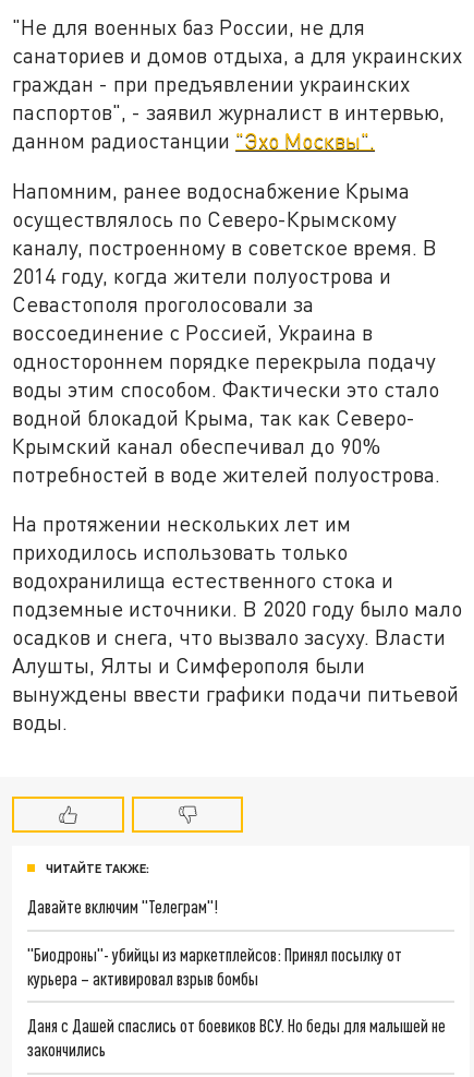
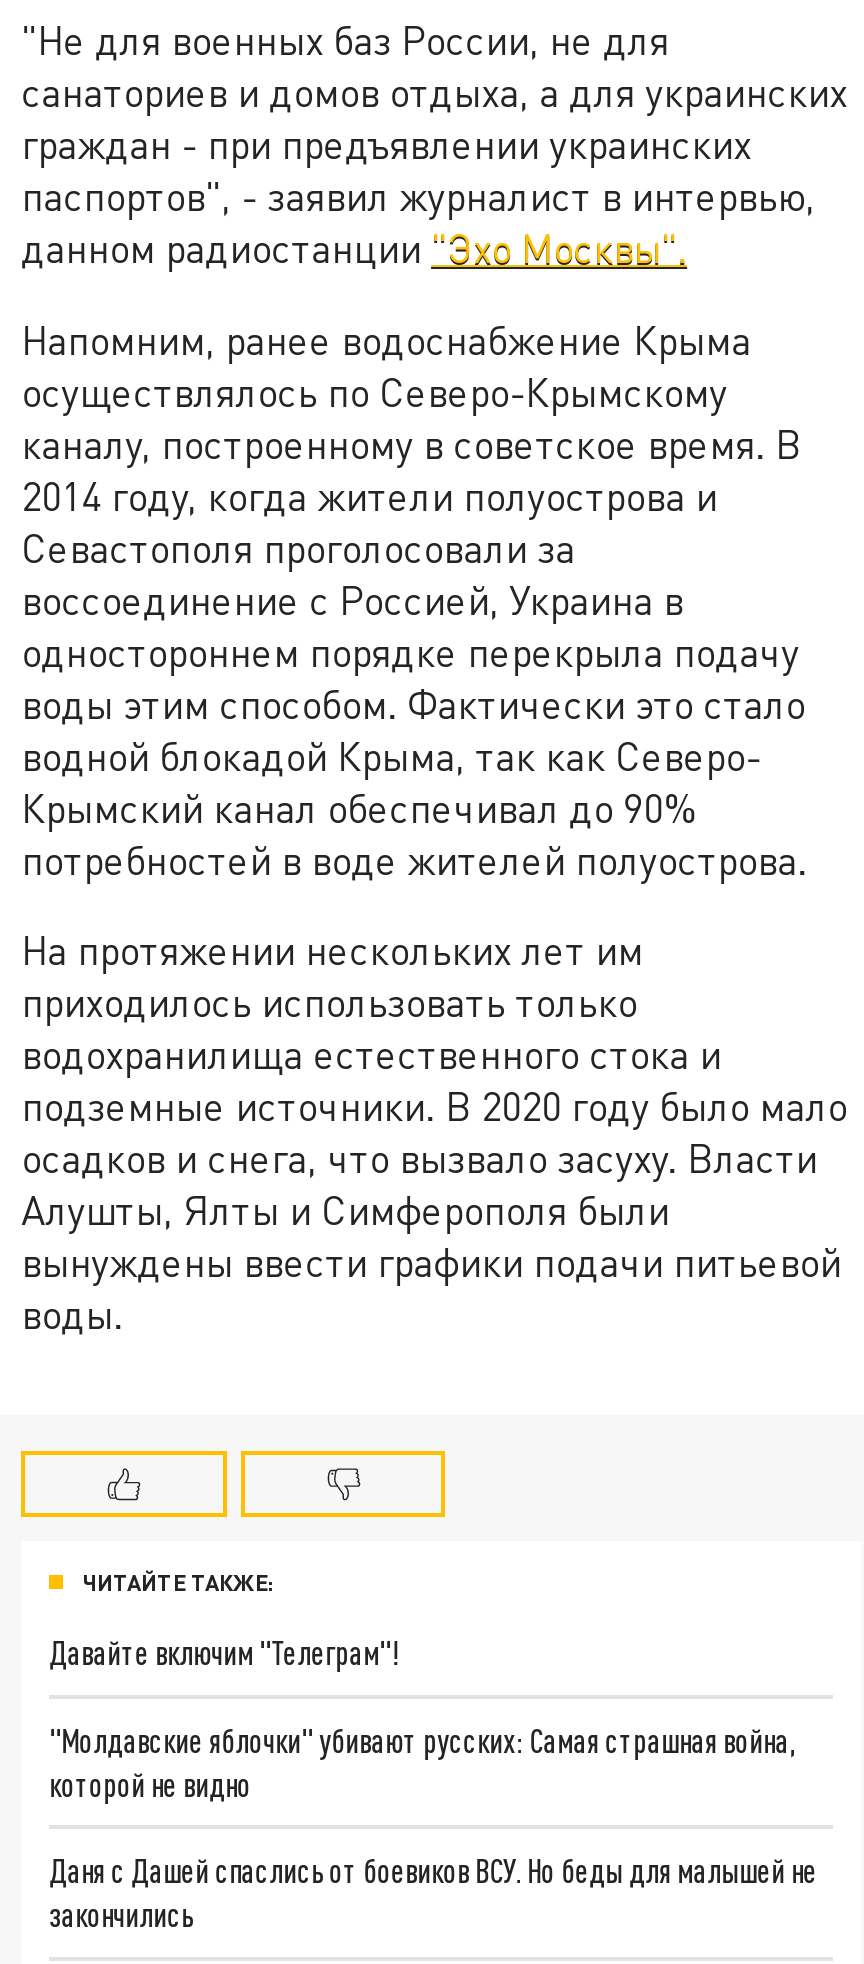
[27,943,402,988] "Биодроны"- убийцы из маркетплейсов: Принял посылку от | курьера – активировал взрыв бомбы -> [49,1720,795,1802] "Молдавские яблочки" убивают русских: Самая страшная война, | которой не видно

